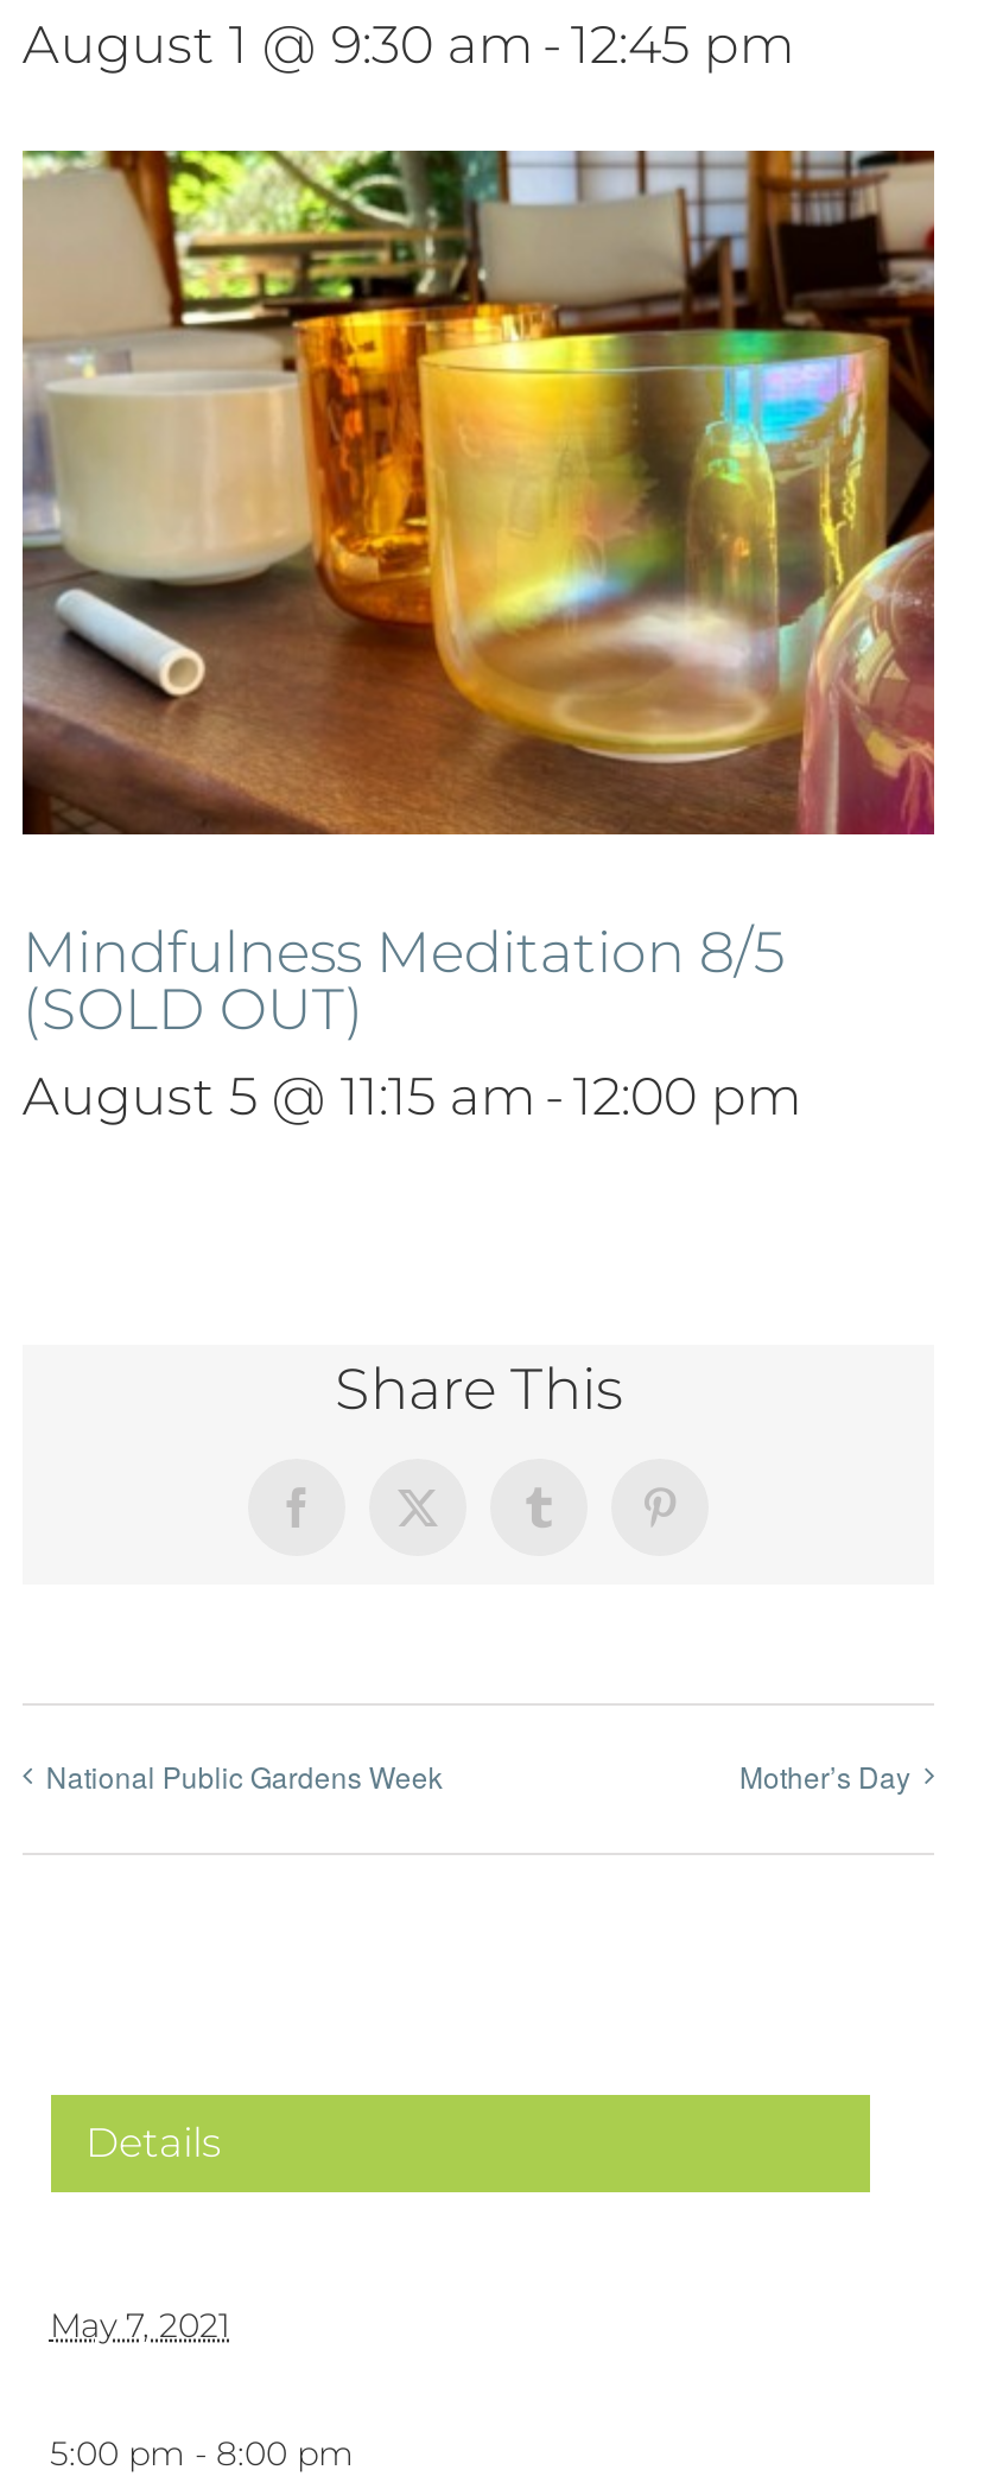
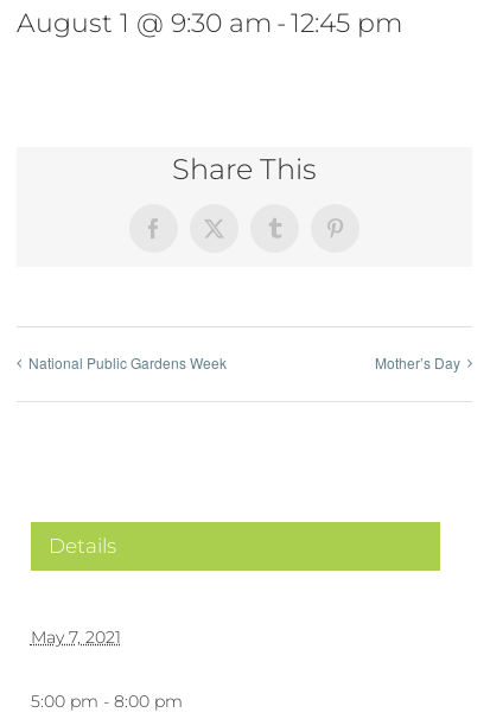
[20,148,937,1129] [image] | Mindfulness Meditation 8/5 | (SOLD OUT) | August 5 @ 11:15 am - 12:00 pm -> none

